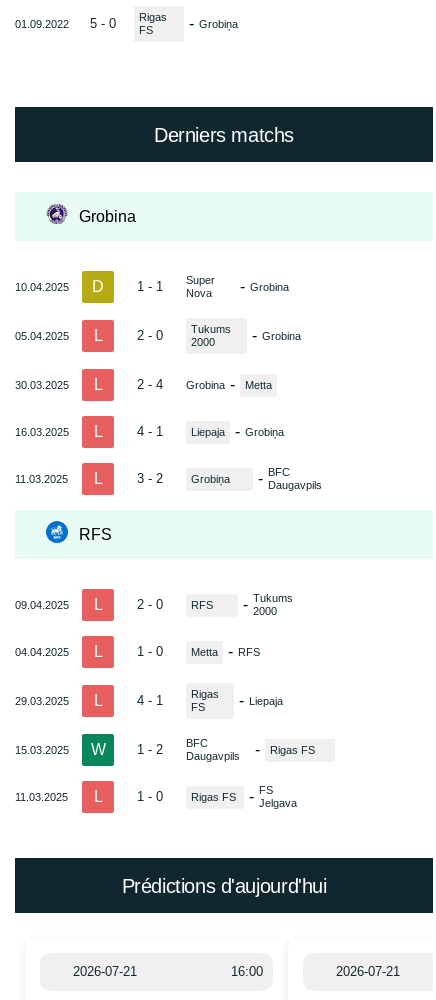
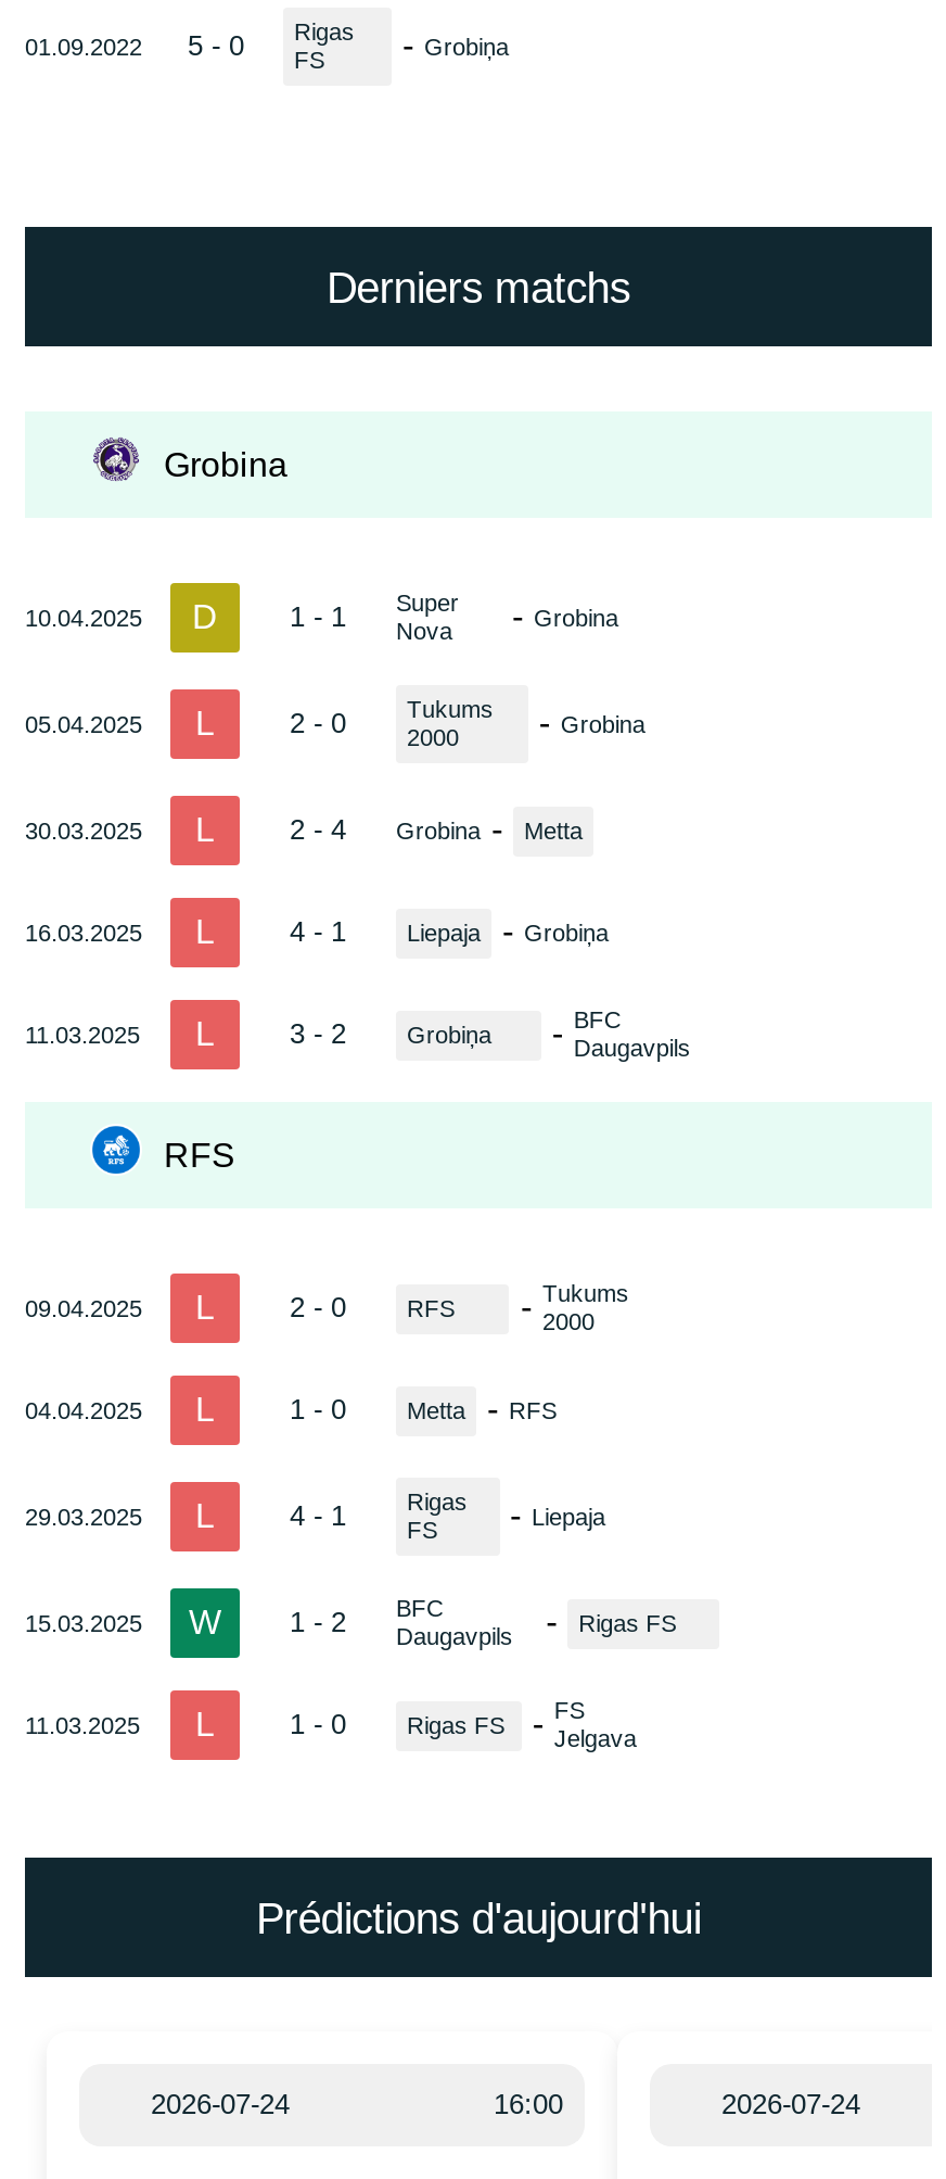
[73,964,137,979] 2026-07-21 -> [151,2088,290,2120] 2026-07-24
[336,964,400,979] 2026-07-21 -> [721,2088,860,2120] 2026-07-24

